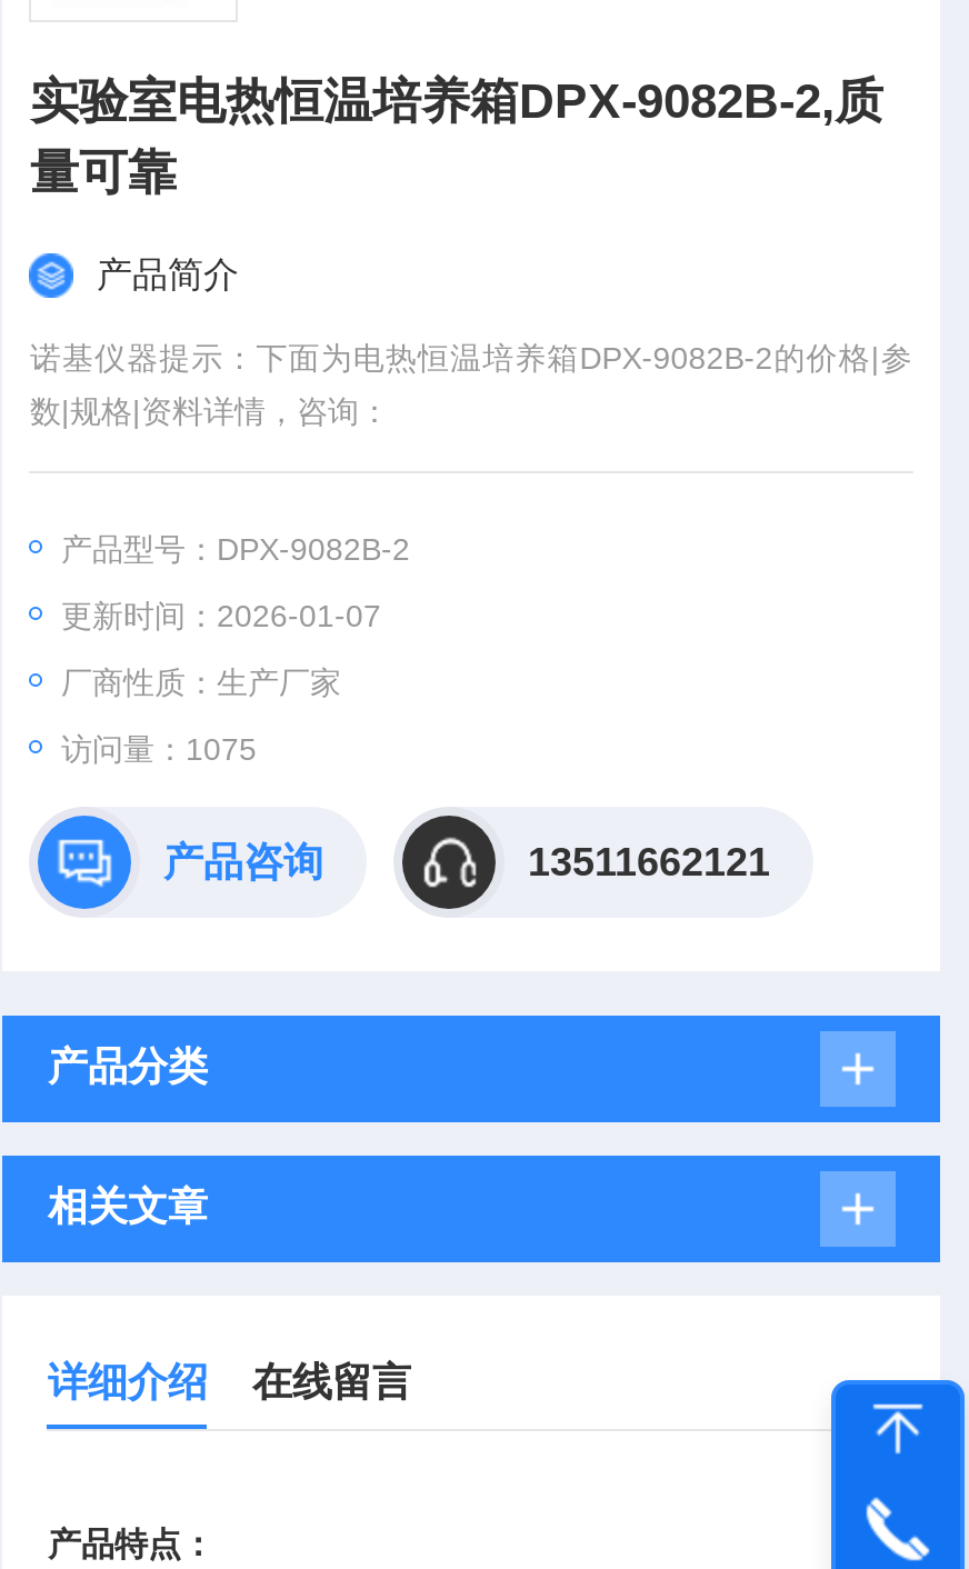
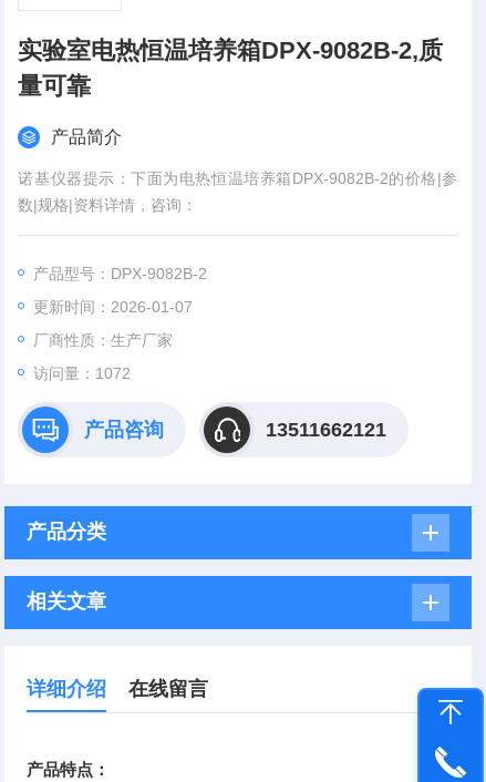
[61,732,256,767] 访问量：1075 -> [34,365,131,382] 访问量：1072

